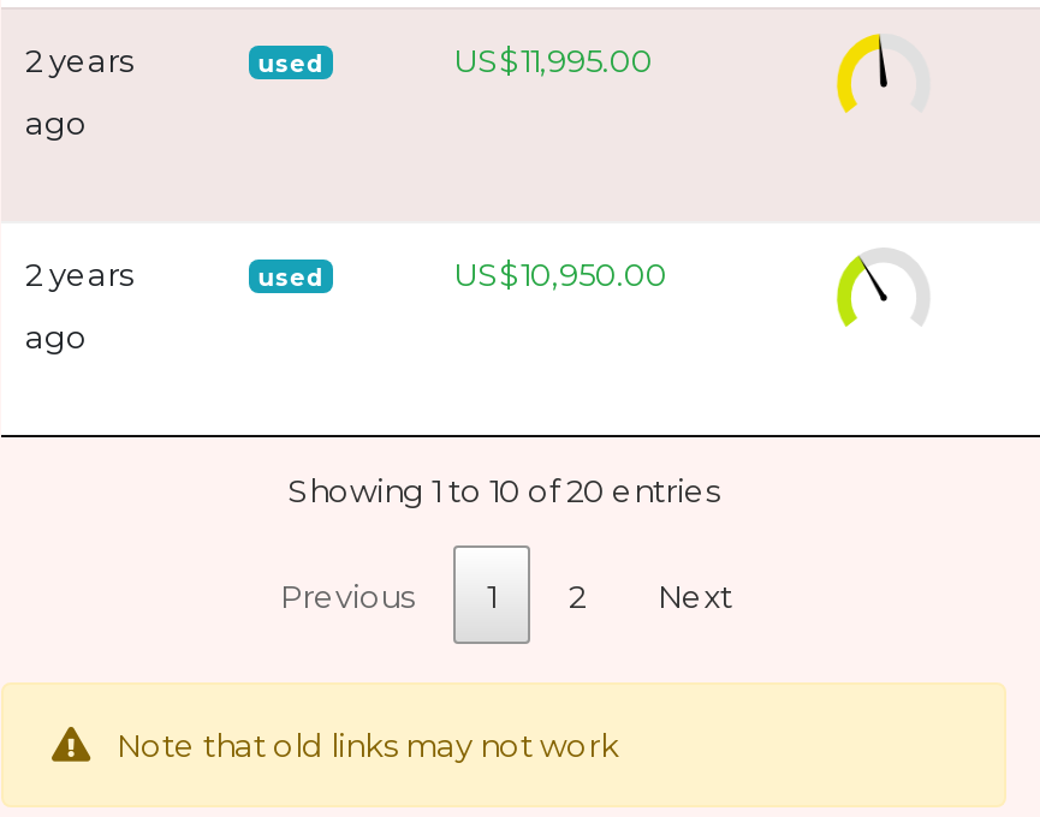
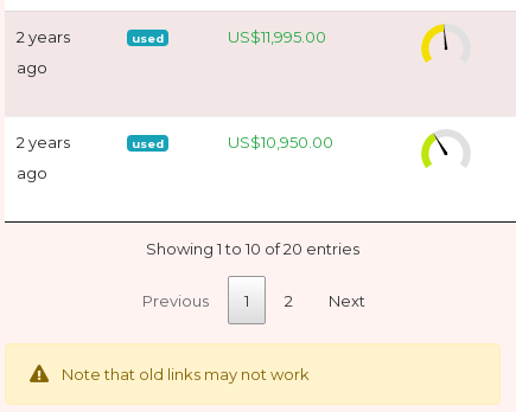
[833,34,941,115] [image] -> [416,22,470,64] [image]
[833,252,944,329] [image] -> [416,131,471,169] [image]

